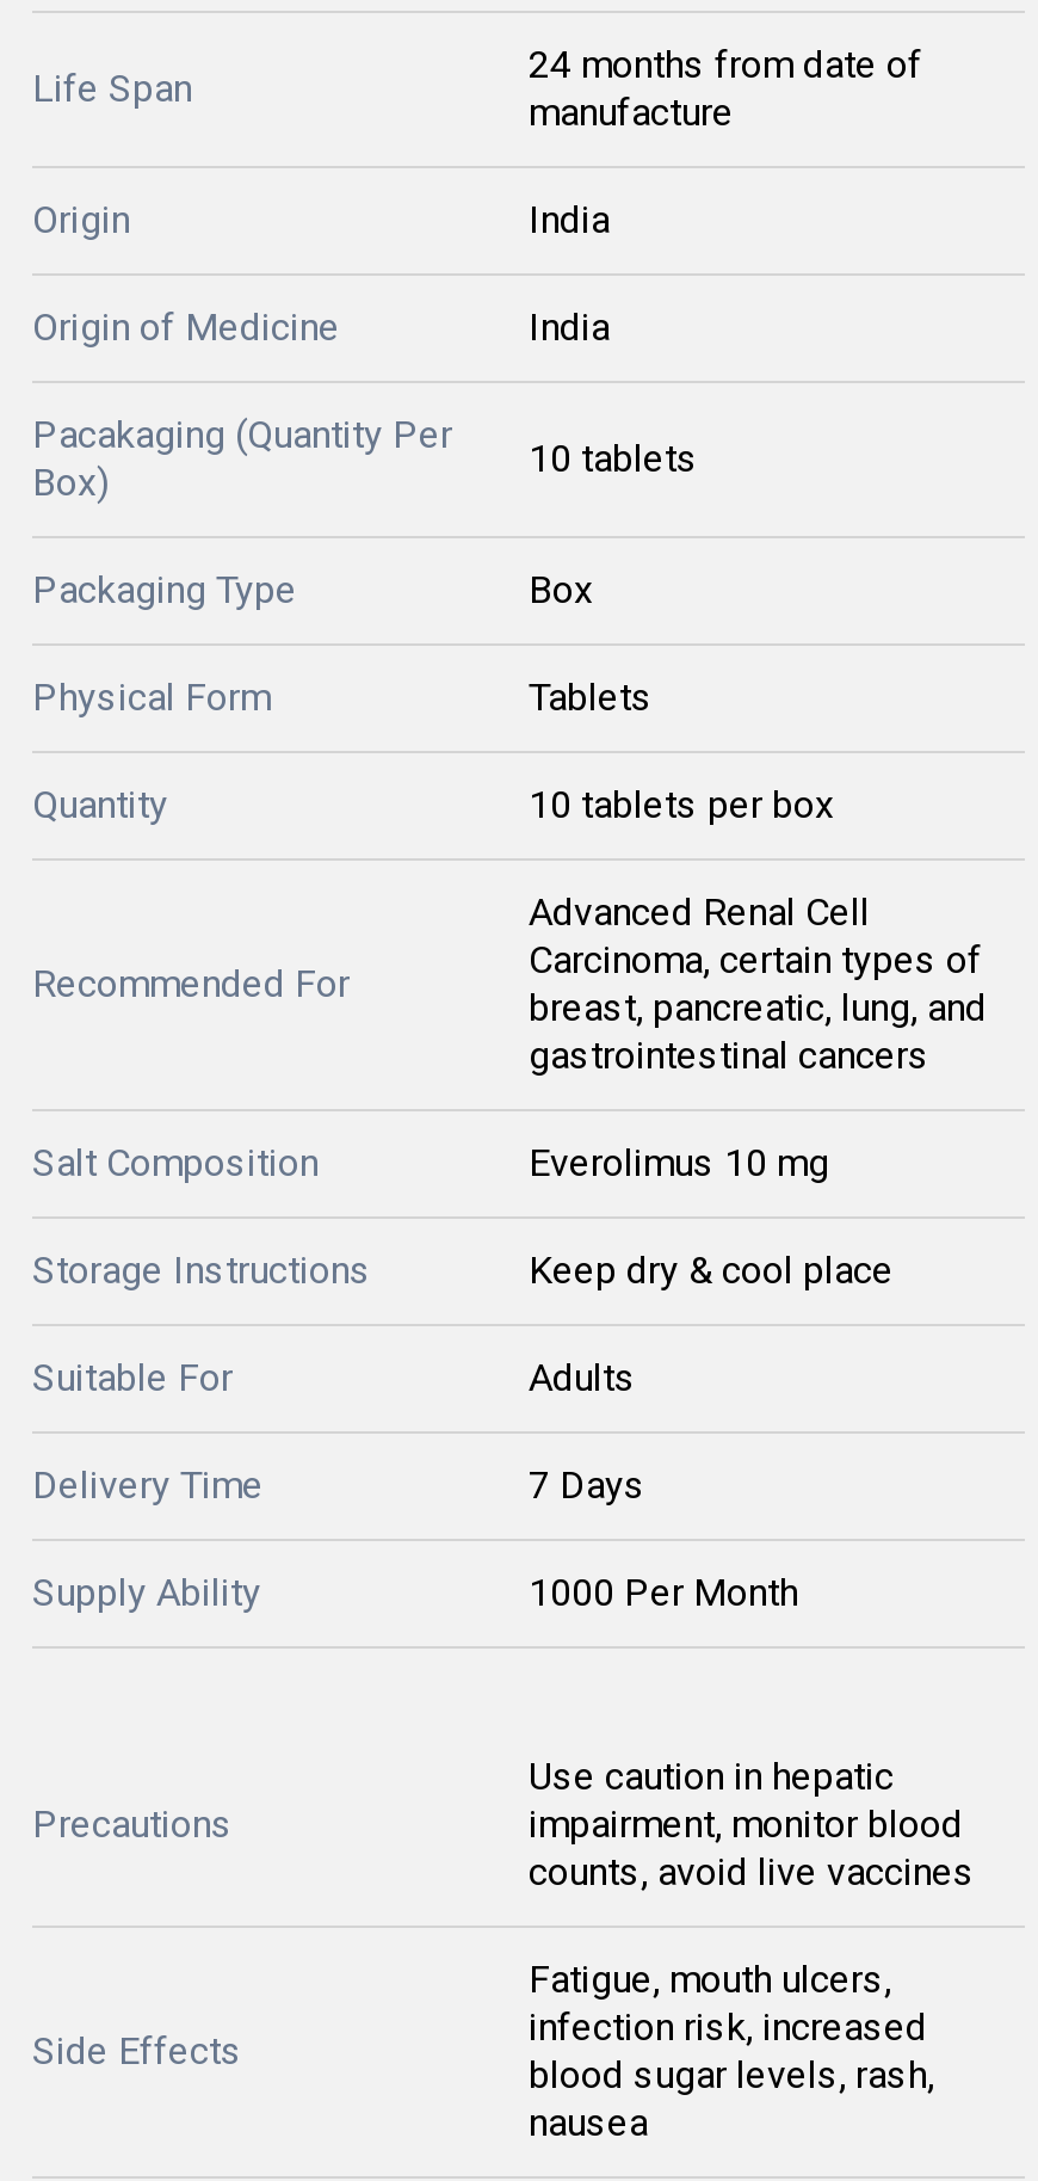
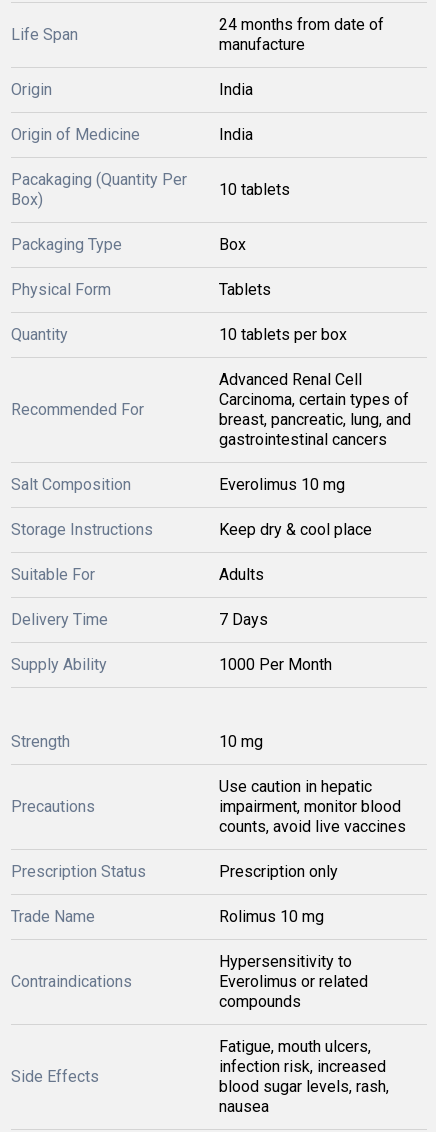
none -> [11,732,263,751] Strength | 10 mg
none -> [11,862,338,991] Prescription Status | Prescription only | Trade Name | Rolimus 10 mg | Contraindications
none -> [219,952,368,1011] Hypersensitivity to | Everolimus or related | compounds

